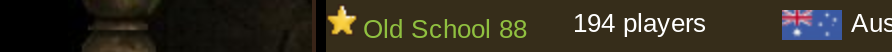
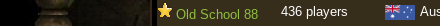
[363,8,707,44] Old School 88 194 players -> [175,4,347,22] Old School 88 436 players

